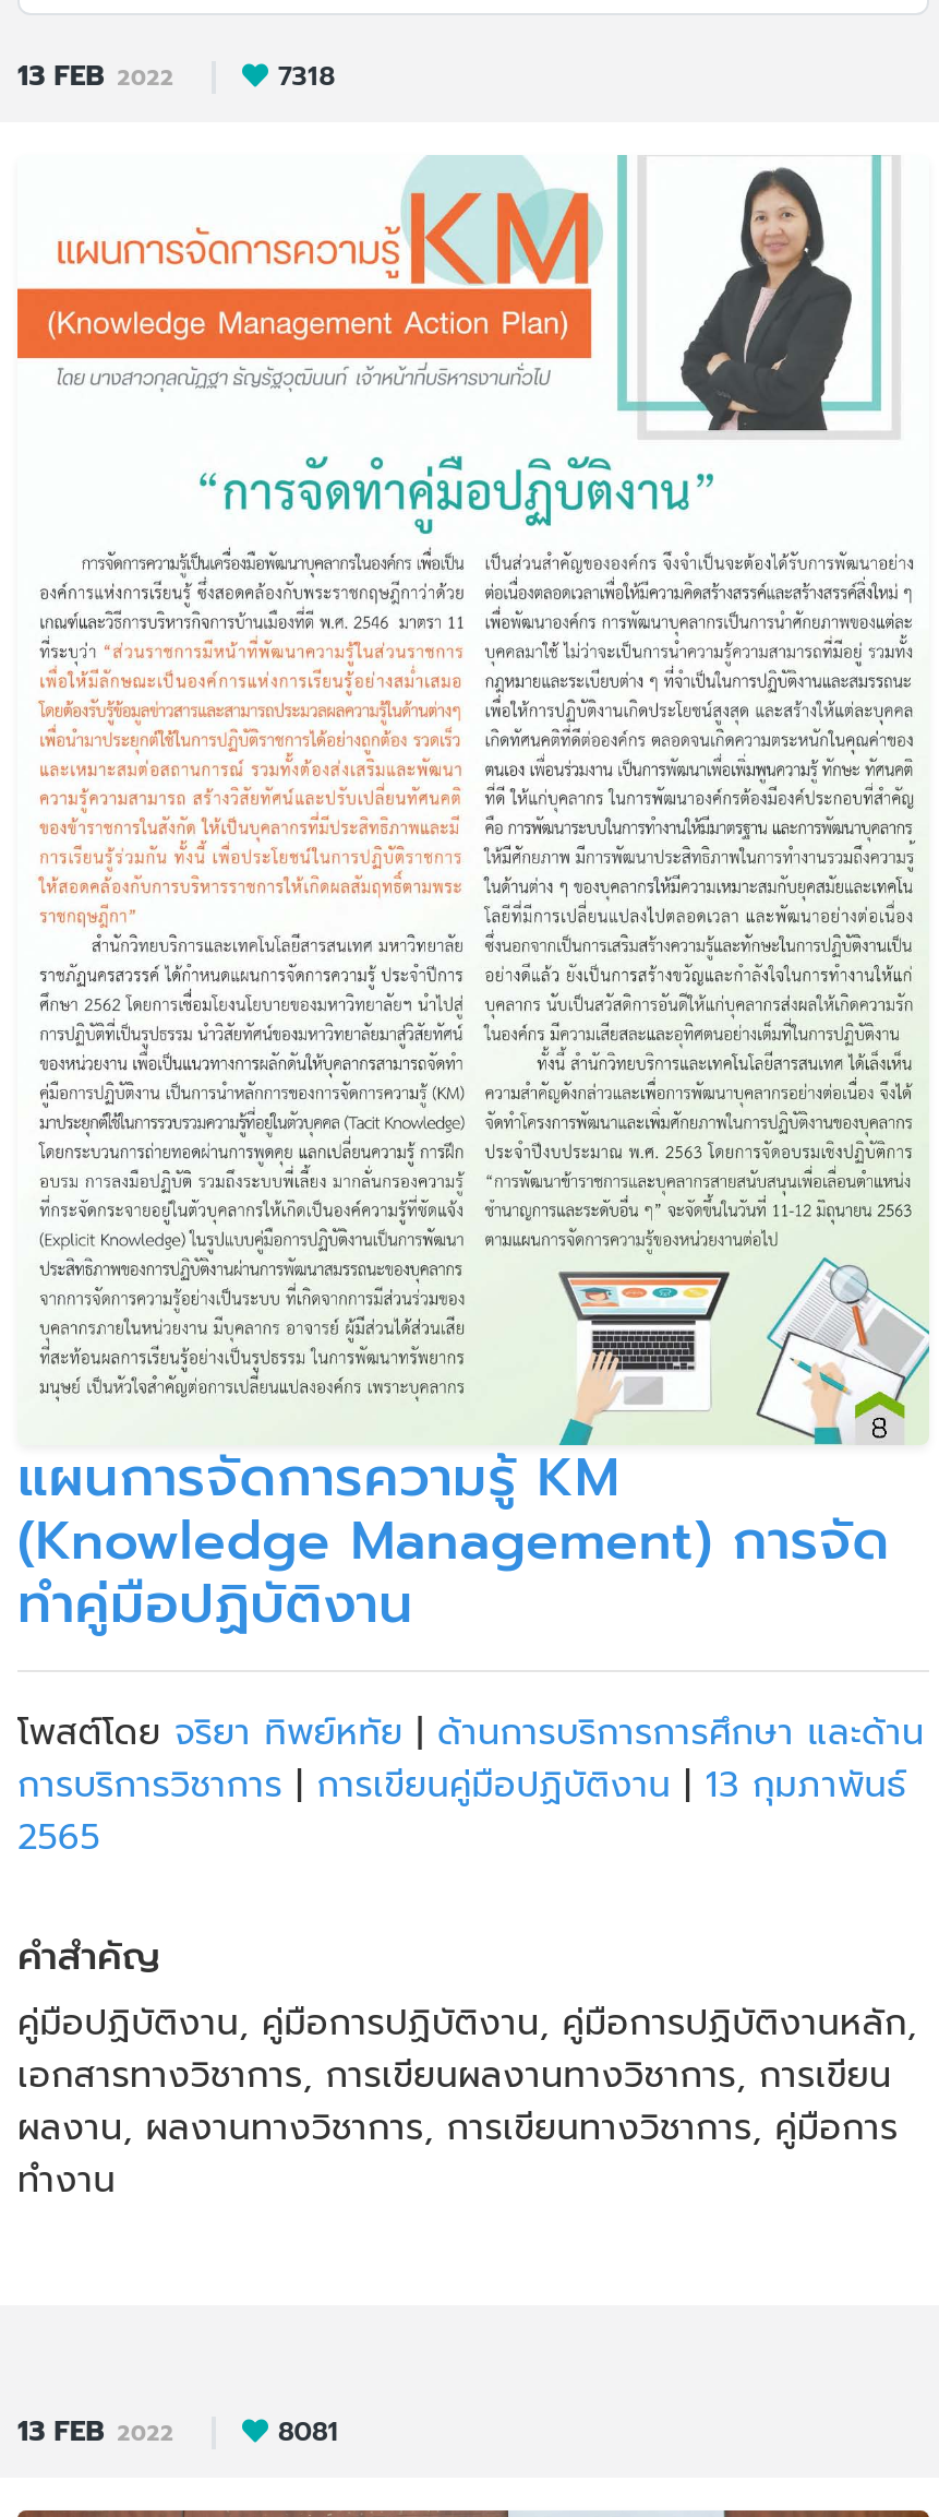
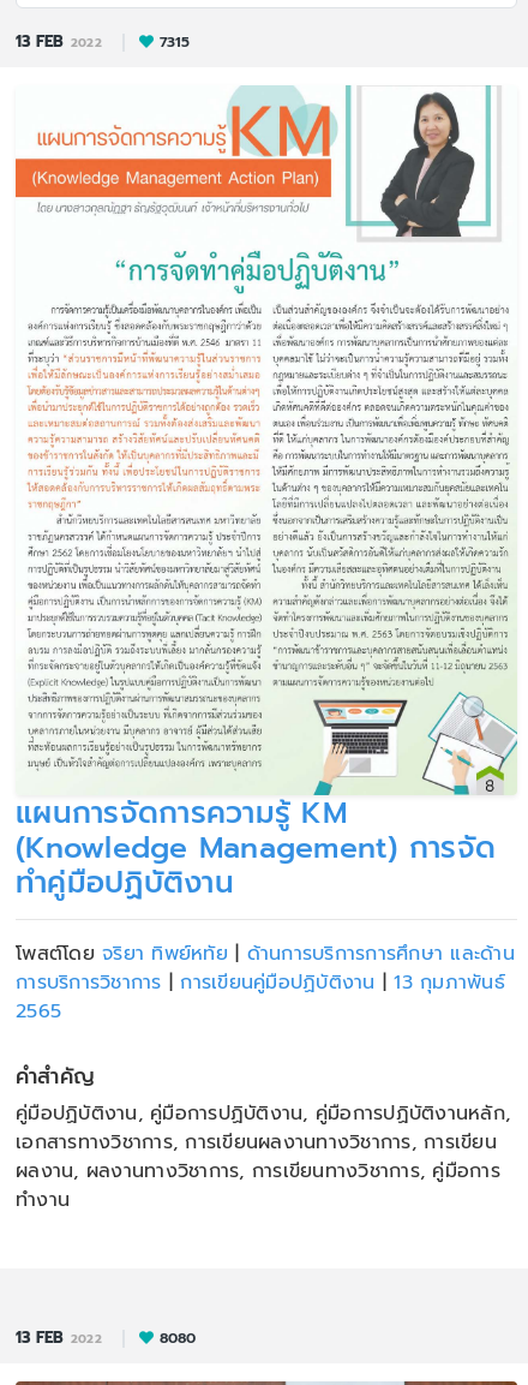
[278,57,335,96] 7318 -> [159,31,190,53] 7315
[278,2412,339,2452] 8081 -> [159,1327,196,1349] 8080

